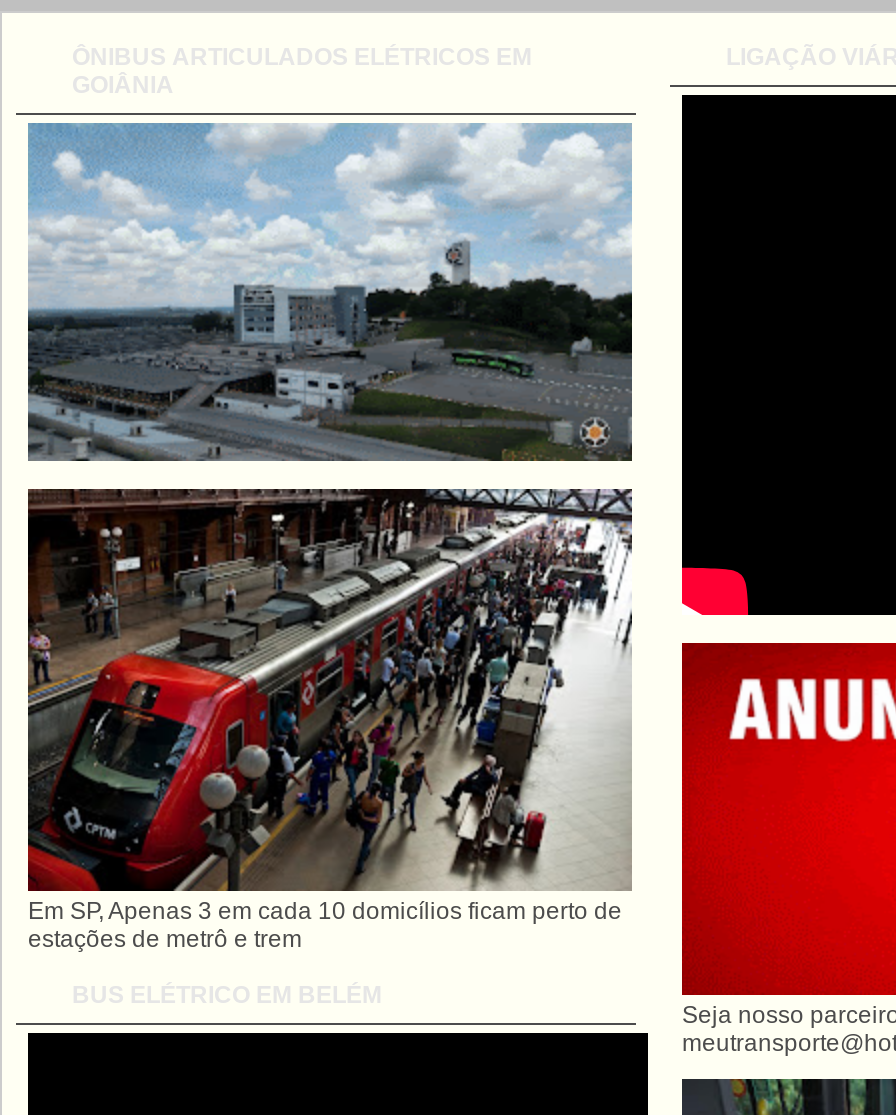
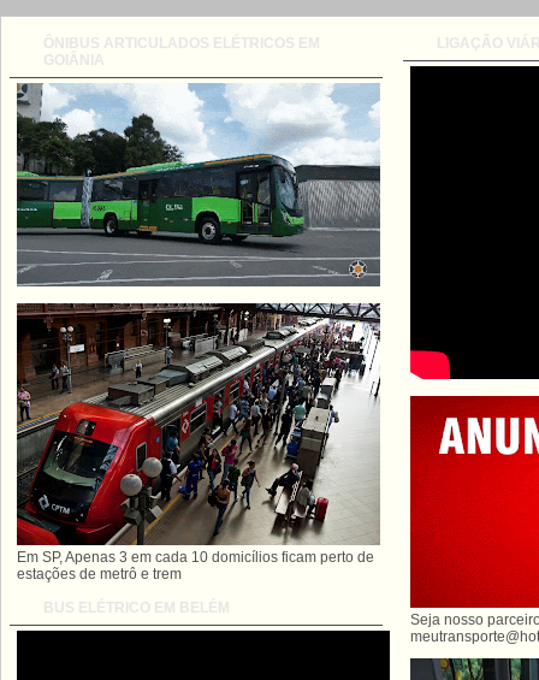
[26,123,632,461] [image] -> [16,83,380,286] [image]

